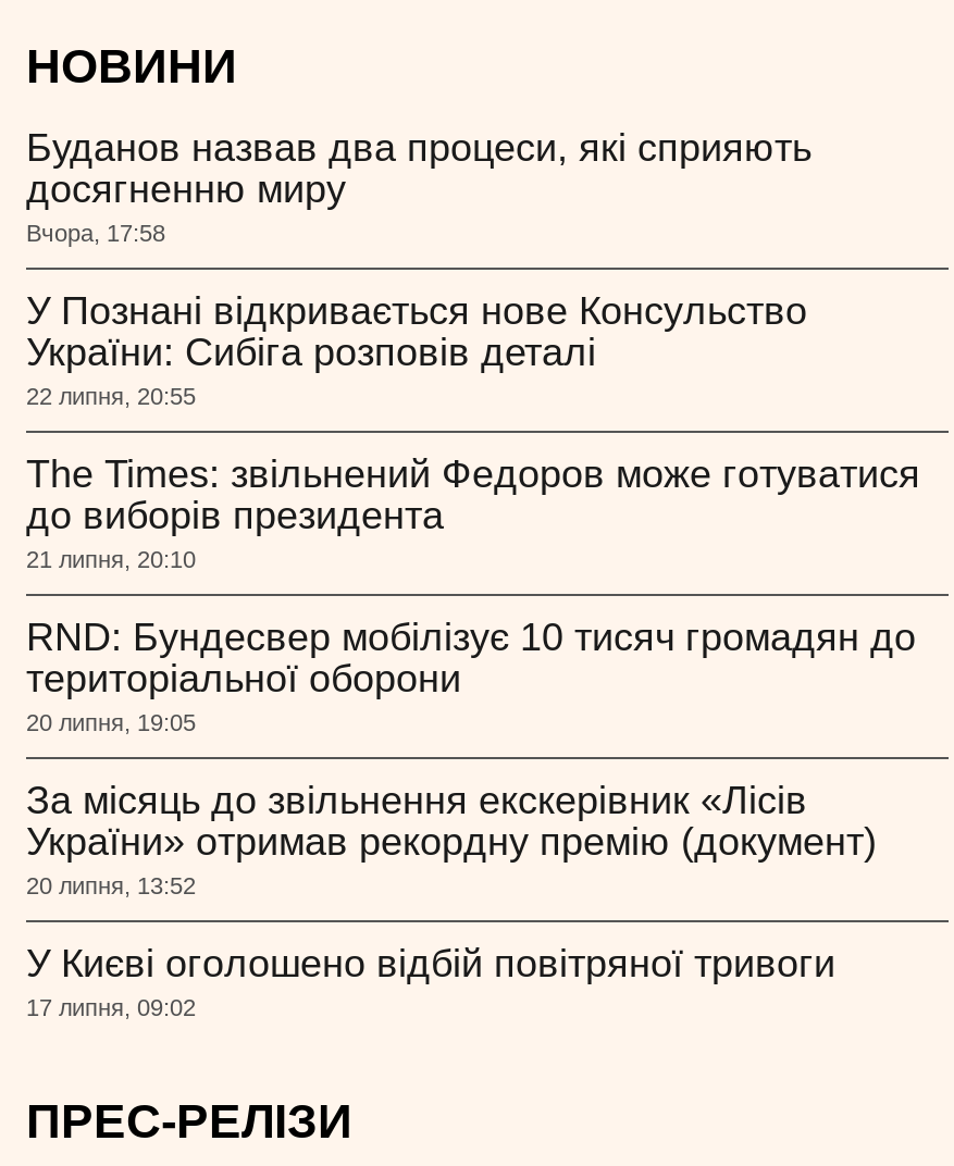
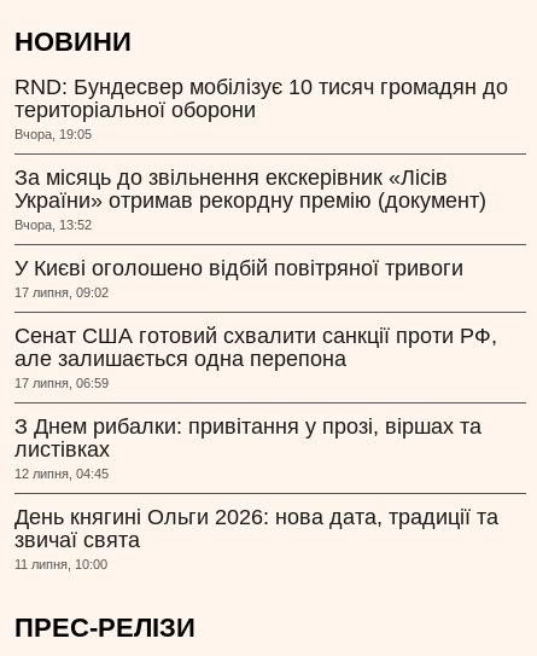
[26,126,920,572] Буданов назвав два процеси, які сприяють | досягненню миру | Вчора, 17:58 | У Познані відкривається нове Консульство | України: Сибіга розповів деталі | 22 липня, 20:55 | The Times: звільнений Федоров може готуватися | до виборів президента | 21 липня, 20:10 -> none
moved [26,615,916,700] -> [14,75,508,122]: RND: Бундесвер мобілізує 10 тисяч громадян до | територіальної оборони
[26,709,196,735] 20 липня, 19:05 -> [14,127,92,141] Вчора, 19:05
moved [26,779,877,863] -> [14,165,486,213]: За місяць до звільнення екскерівник «Лісів | України» отримав рекордну премію (документ)
[26,872,196,898] 20 липня, 13:52 -> [14,217,92,232] Вчора, 13:52
moved [26,942,835,1020] -> [14,256,463,299]: У Києві оголошено відбій повітряної тривоги | 17 липня, 09:02
none -> [14,324,498,571] Сенат США готовий схвалити санкції проти РФ, | але залишається одна перепона | 17 липня, 06:59 | З Днем рибалки: привітання у прозі, віршах та | листівках | 12 липня, 04:45 | День княгині Ольги 2026: нова дата, традиції та | звичаї свята | 11 липня, 10:00

